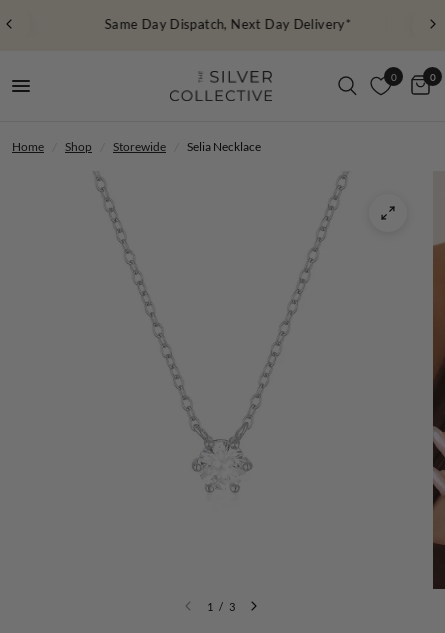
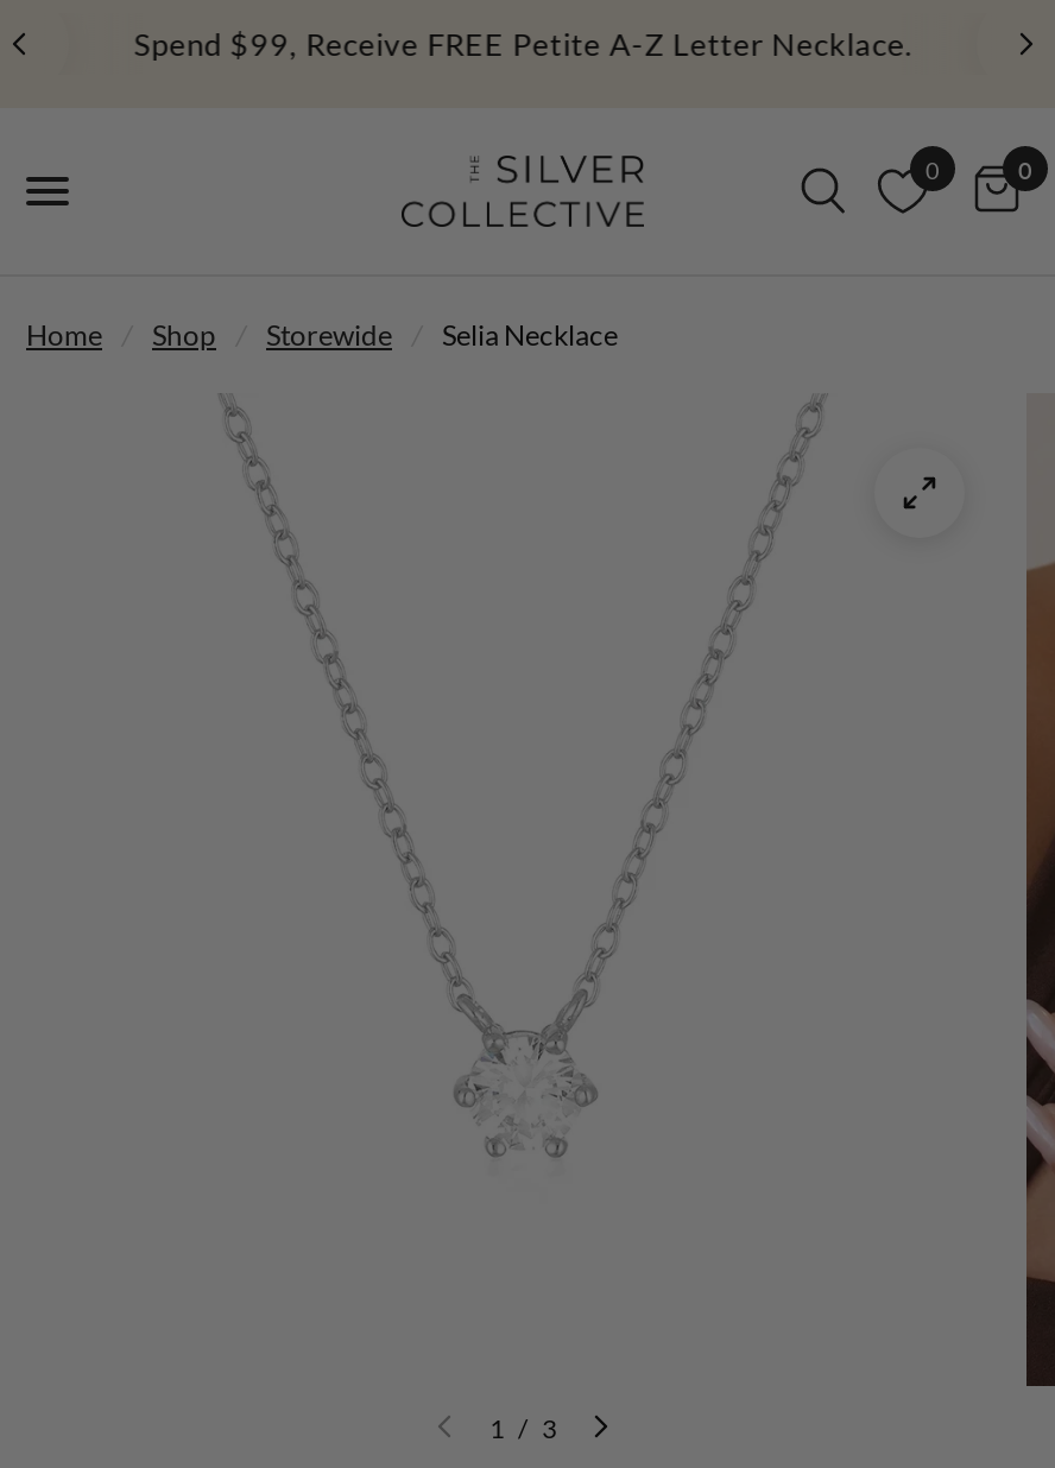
[98,15,345,31] Same Day Dispatch, Next Day Delivery* -> [133,24,912,62] Spend $99, Receive FREE Petite A-Z Letter Necklace.

